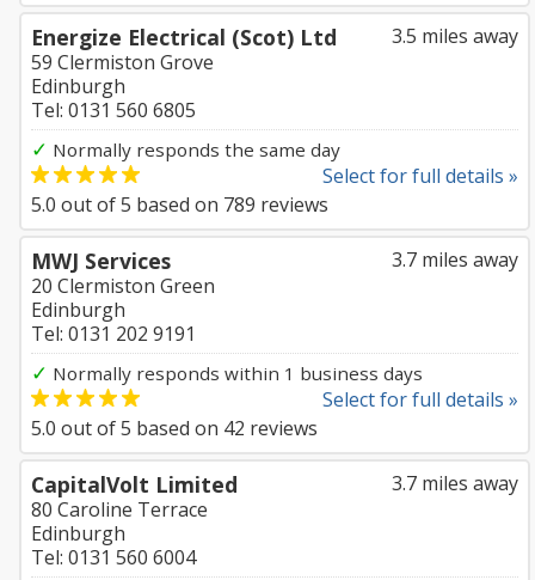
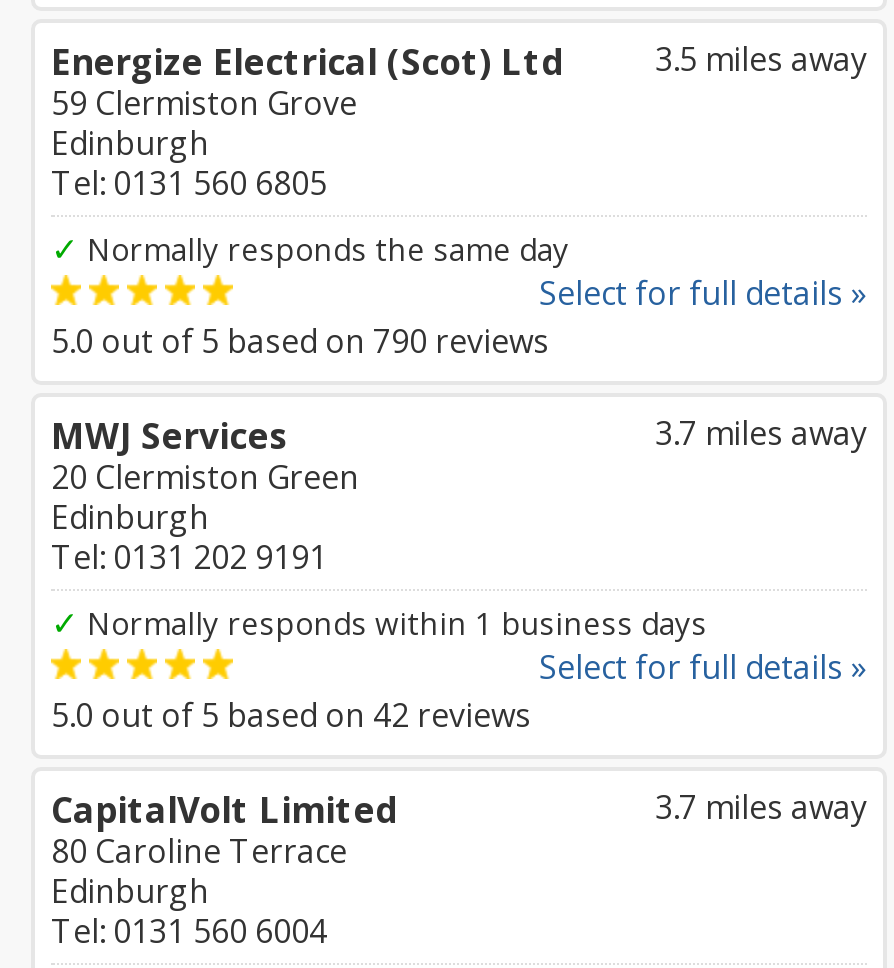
[31,191,328,218] 5.0 out of 5 based on 789 reviews -> [51,319,549,363] 5.0 out of 5 based on 790 reviews

